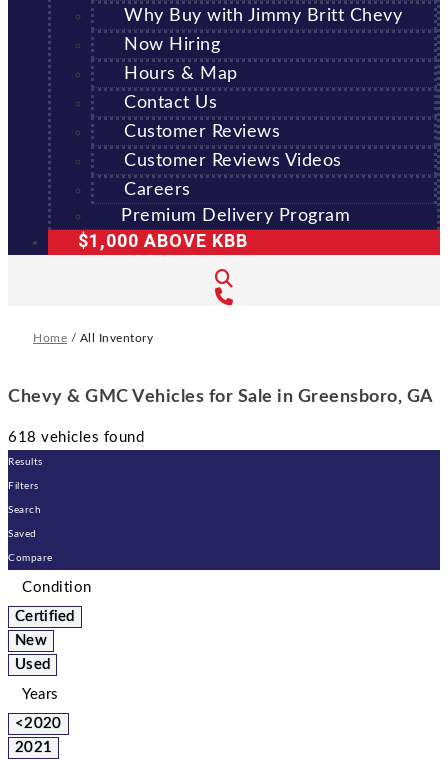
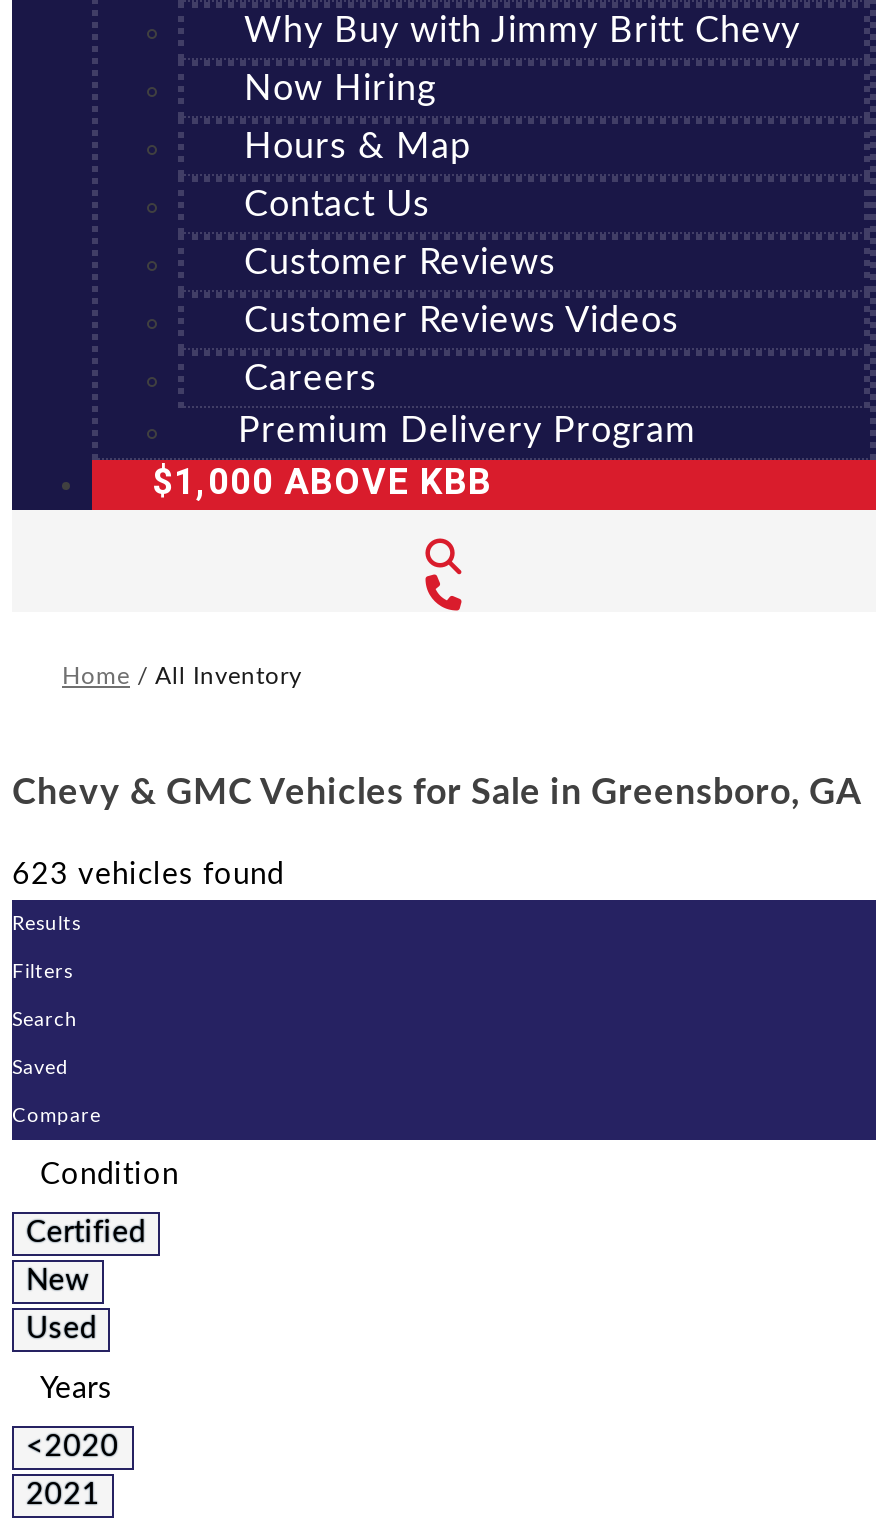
[8,430,144,445] 618 vehicles found -> [12,860,284,890] 623 vehicles found

